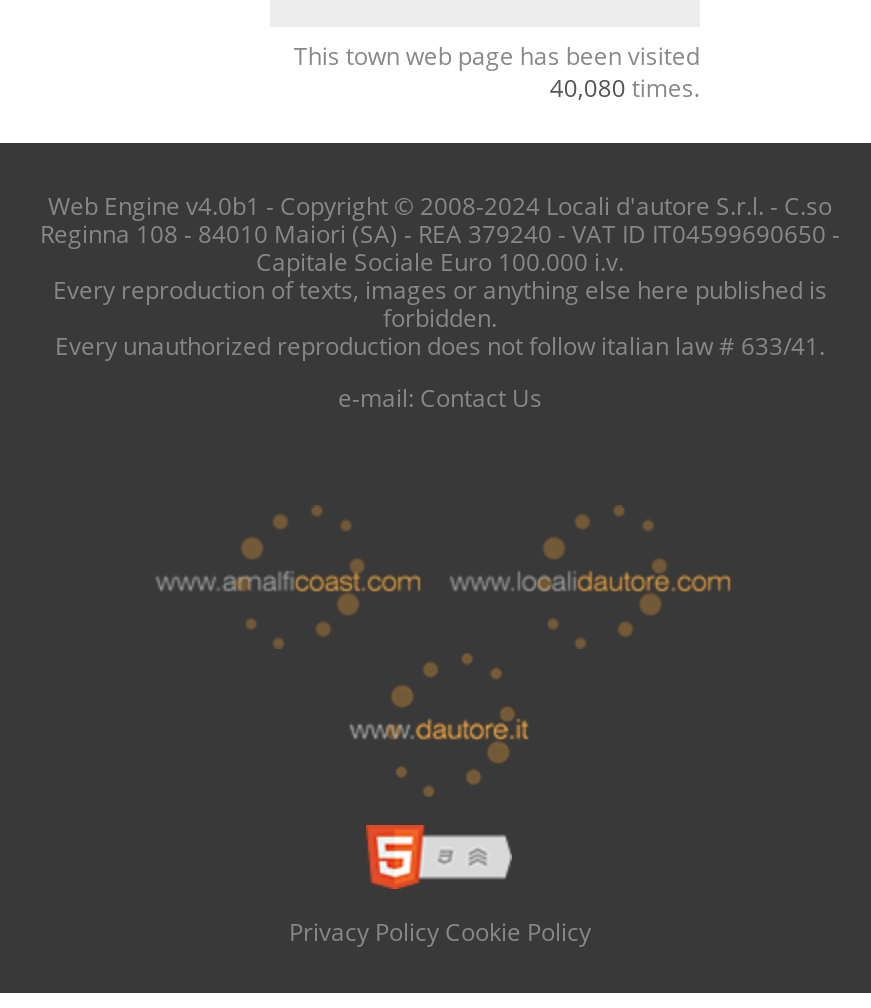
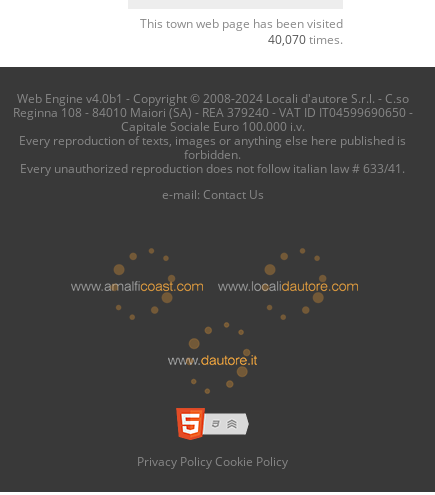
[550,71,700,103] 40,080 times. -> [268,31,343,47] 40,070 times.

